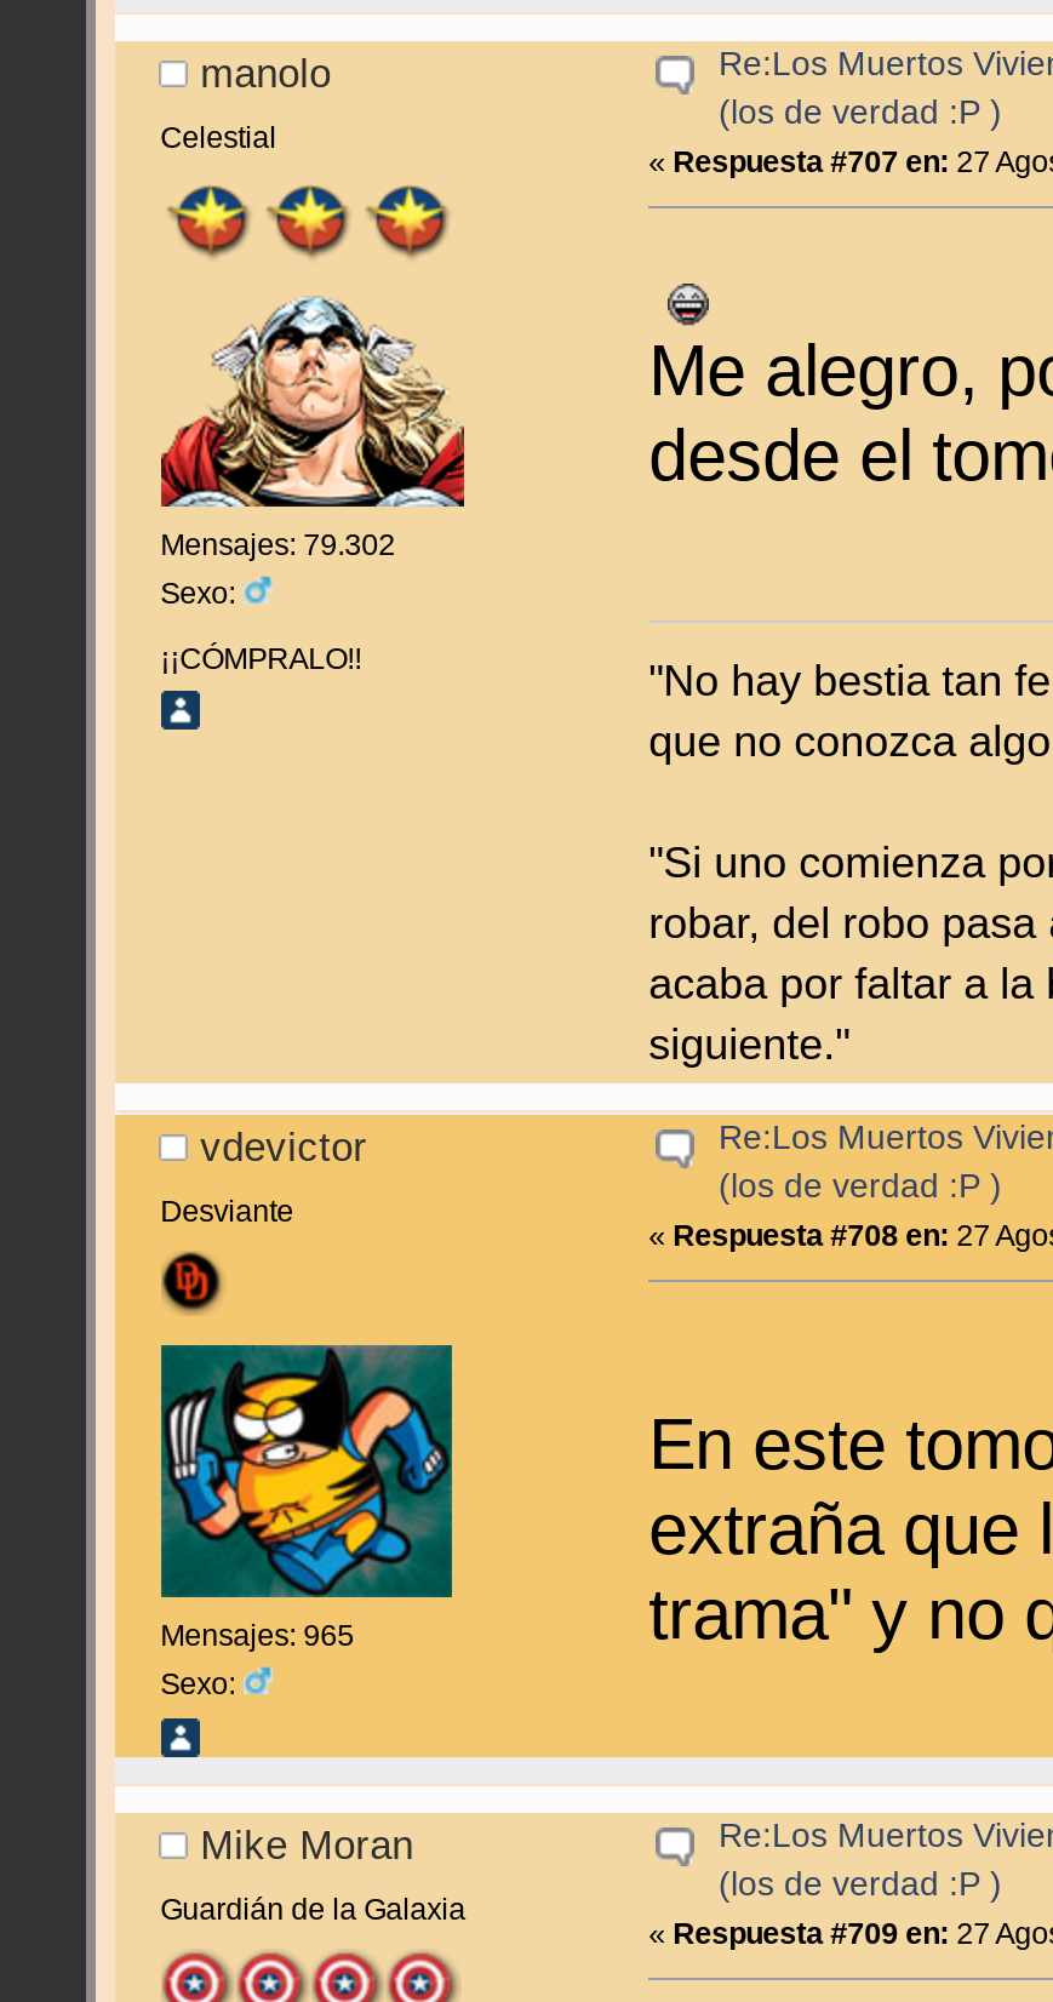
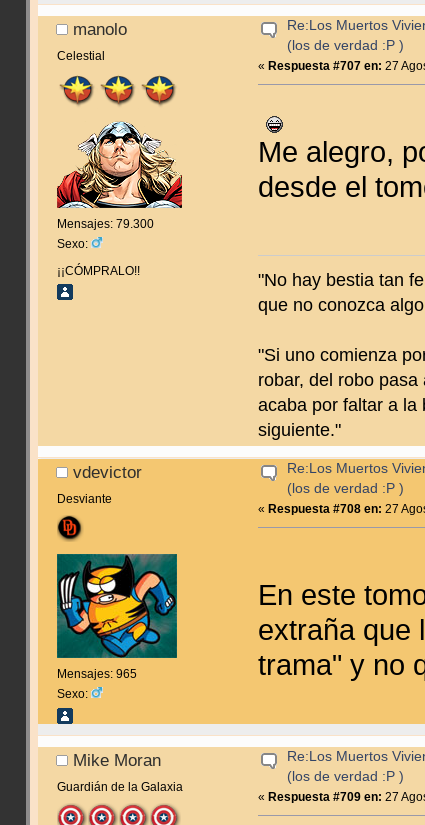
[160,530,395,564] Mensajes: 79.302 -> [57,217,154,231] Mensajes: 79.300

